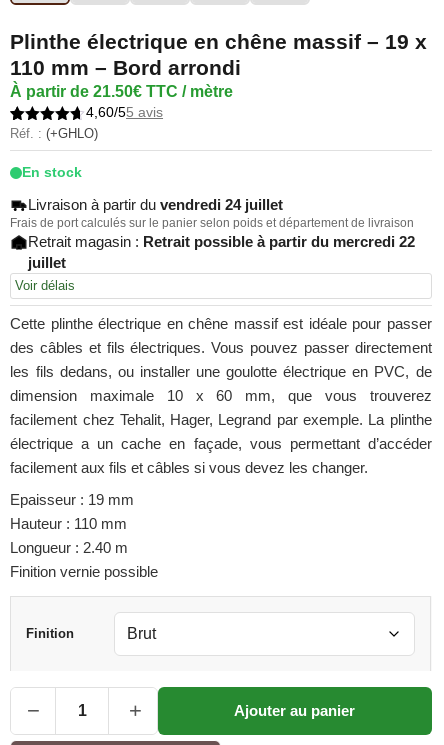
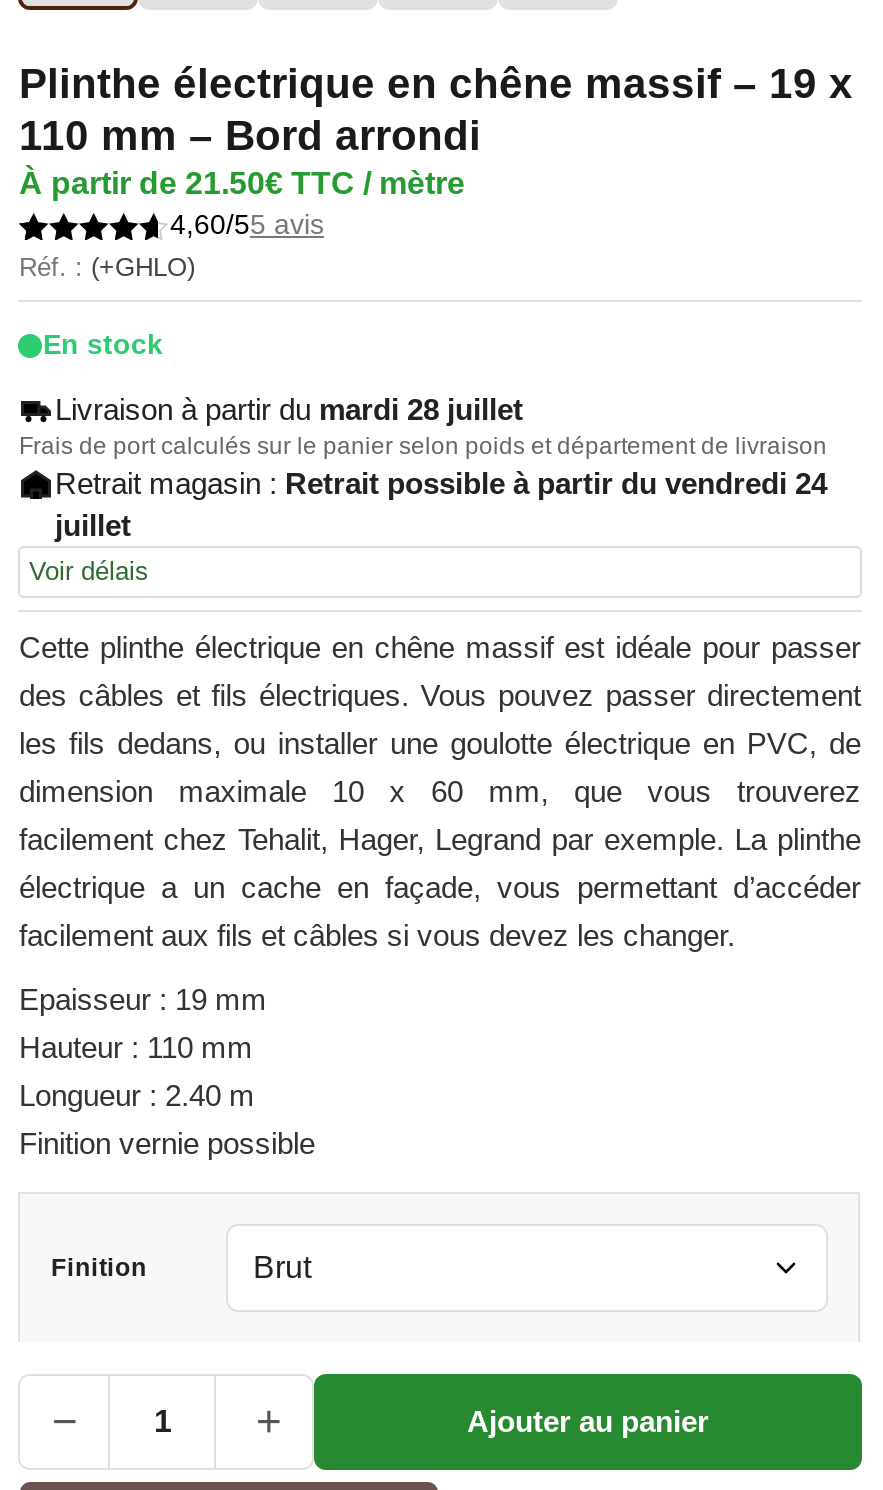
[28,196,283,213] Livraison à partir du vendredi 24 juillet -> [55,392,523,426] Livraison à partir du mardi 28 juillet
[28,233,415,250] Retrait magasin : Retrait possible à partir du mercredi 22 -> [55,466,827,500] Retrait magasin : Retrait possible à partir du vendredi 24

